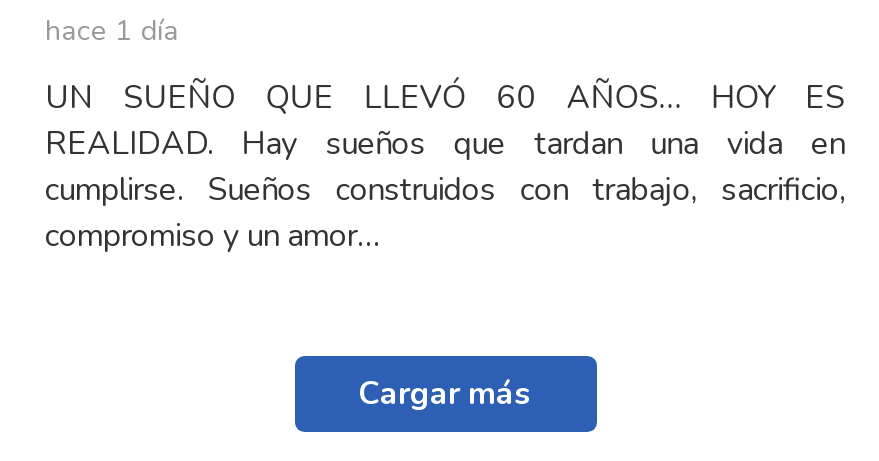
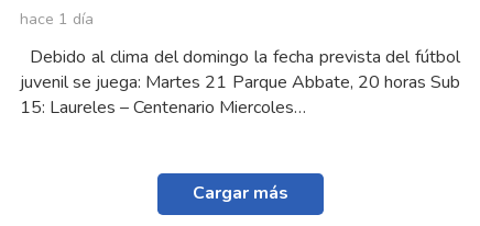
[45,76,845,258] UN SUEÑO QUE LLEVÓ 60 AÑOS… HOY ES | REALIDAD. Hay sueños que tardan una vida en | cumplirse. Sueños construidos con trabajo, sacrificio, | compromiso y un amor… -> [20,45,460,119] Debido al clima del domingo la fecha prevista del fútbol | juvenil se juega: Martes 21 Parque Abbate, 20 horas Sub | 15: Laureles – Centenario Miercoles…

